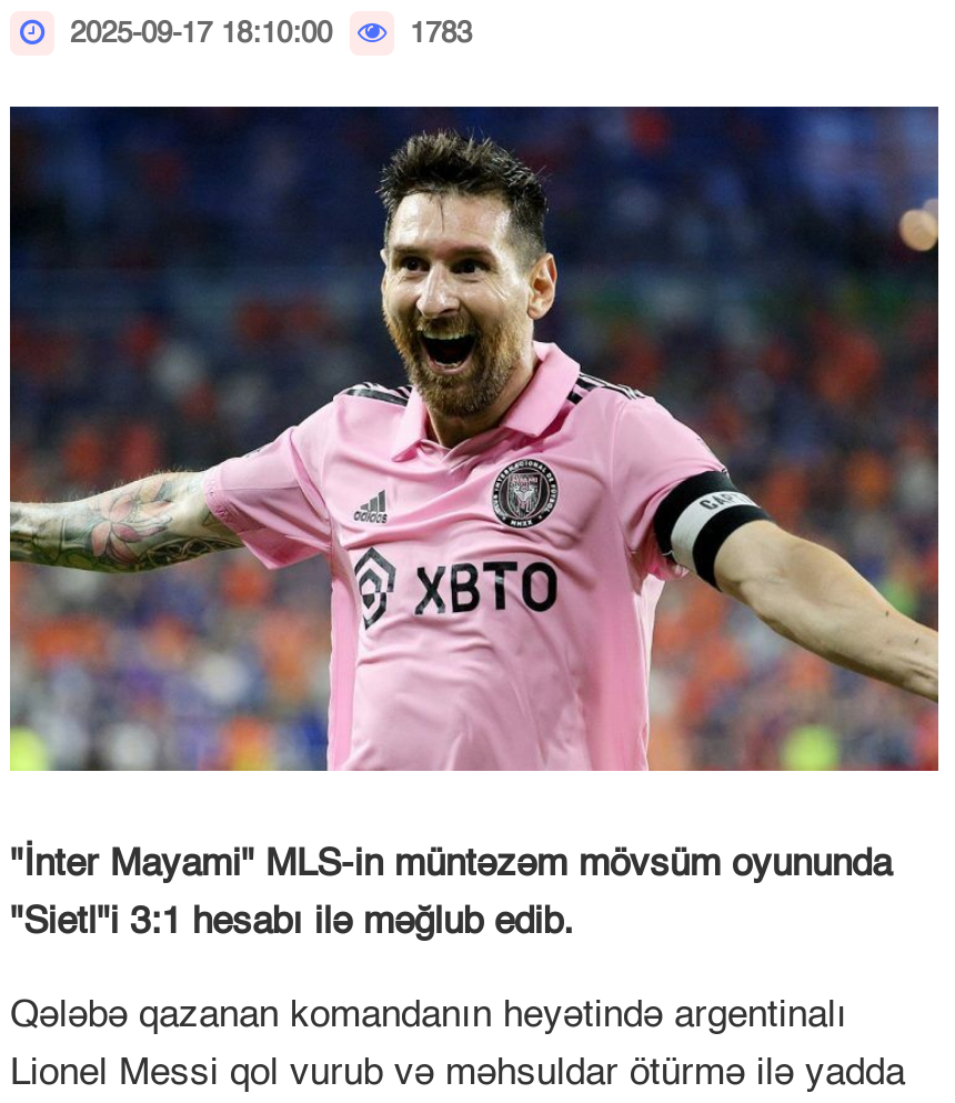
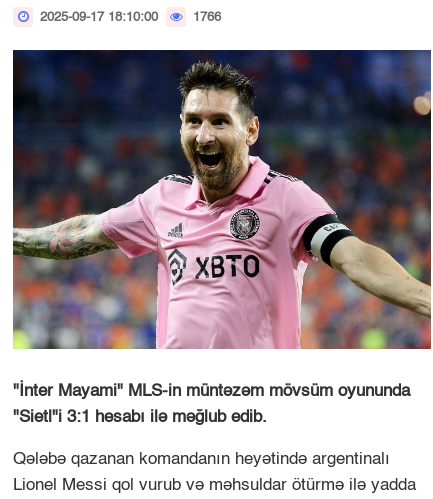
[401,20,472,49] 1783 -> [189,11,221,24] 1766

